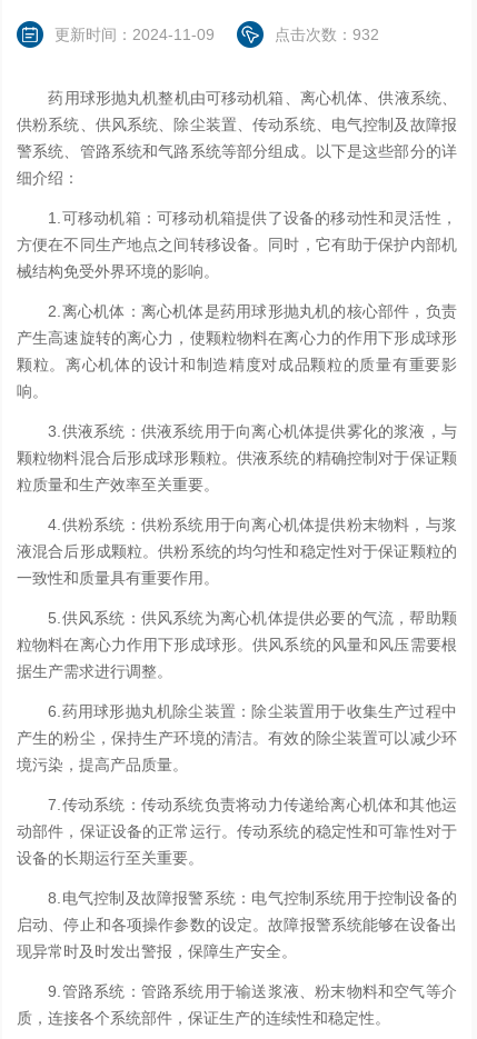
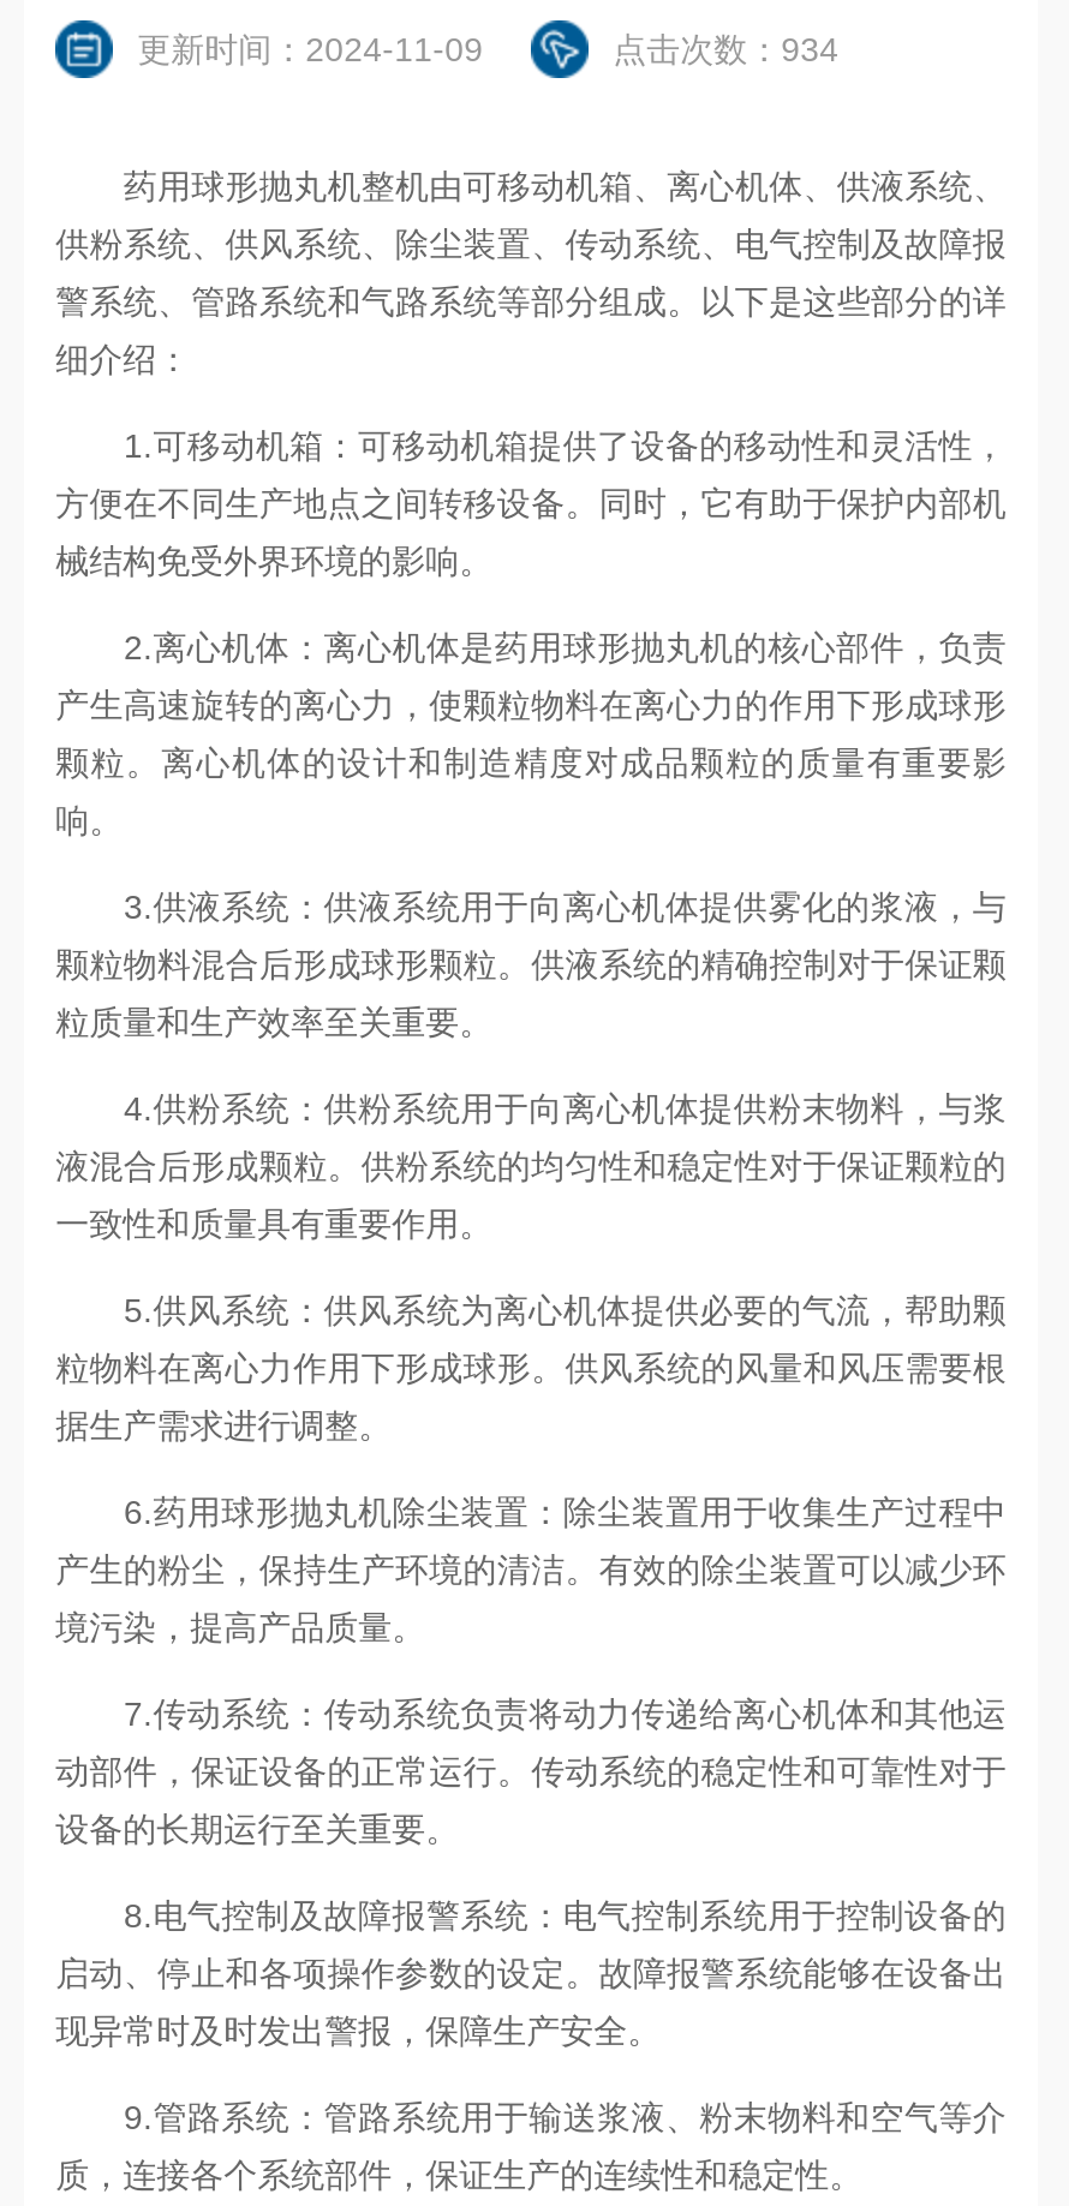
[275,26,379,43] 点击次数：932 -> [613,30,839,68] 点击次数：934

